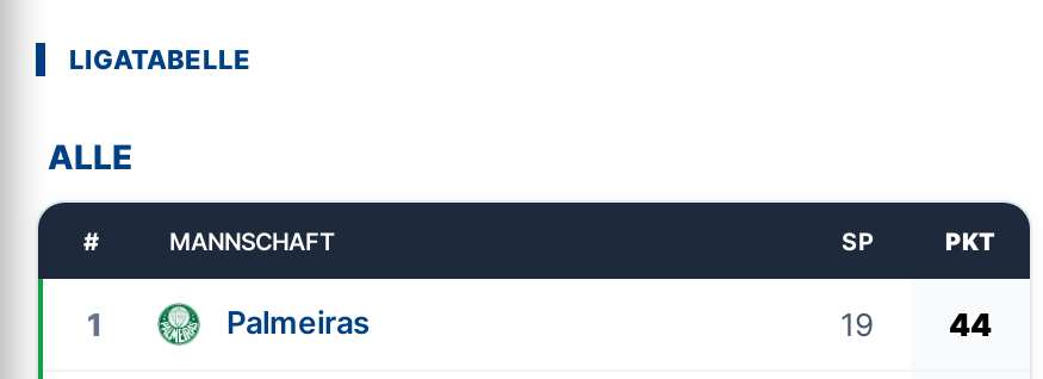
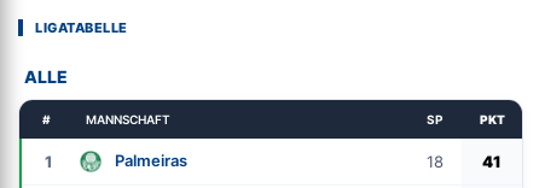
[840,305,874,343] 19 -> [426,152,443,171] 18
[949,305,992,343] 44 -> [482,152,502,171] 41

